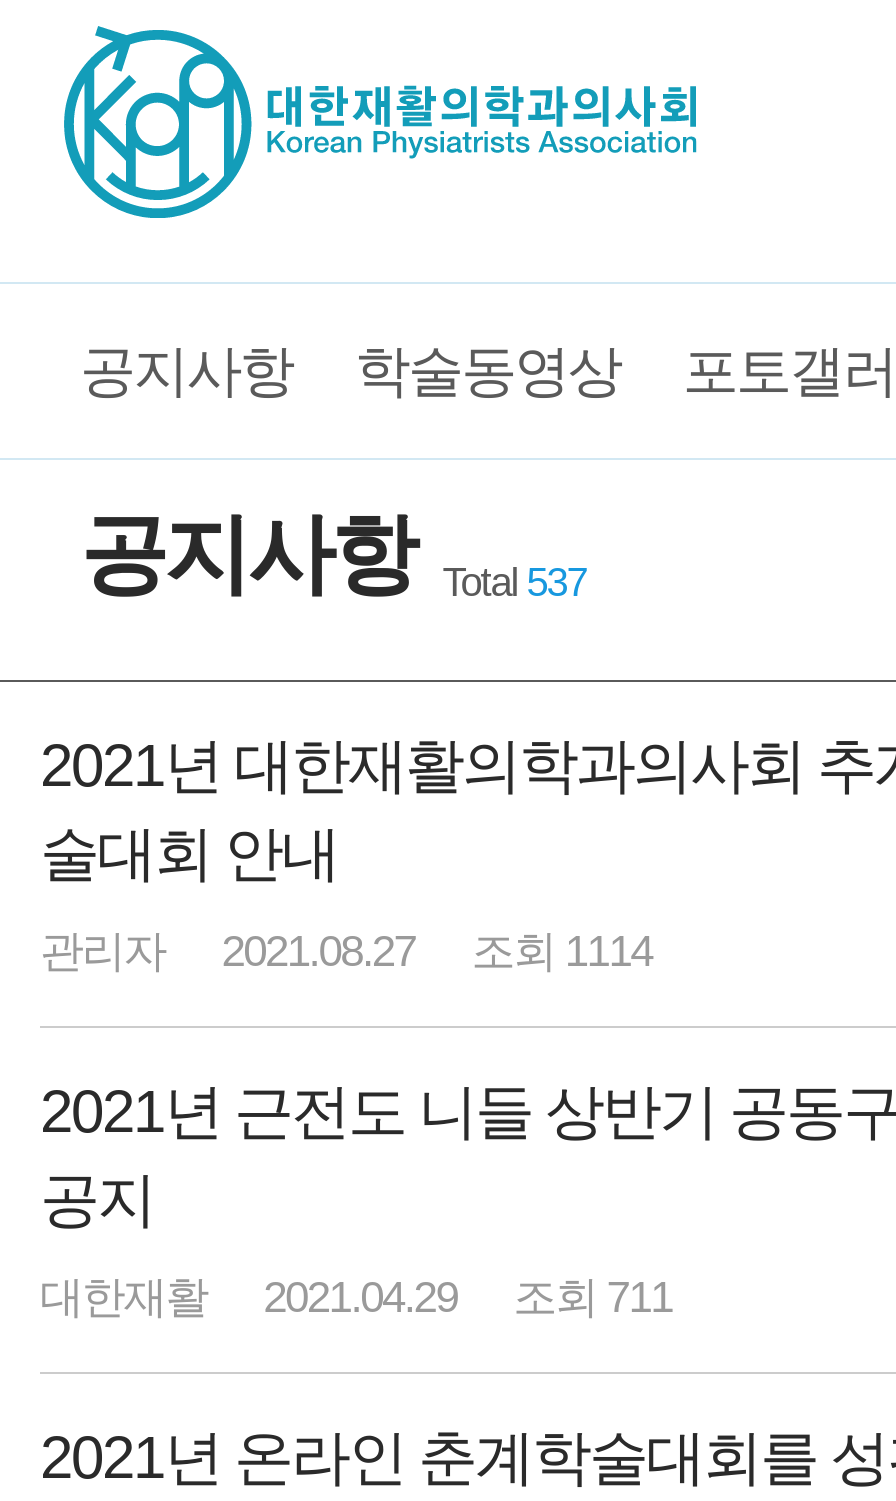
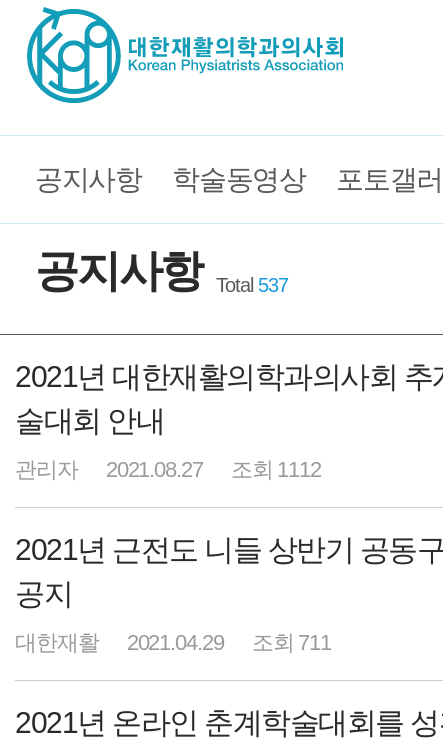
[40,926,652,976] 관리자 2021.08.27 조회 1114 -> [15,457,321,482] 관리자 2021.08.27 조회 1112

